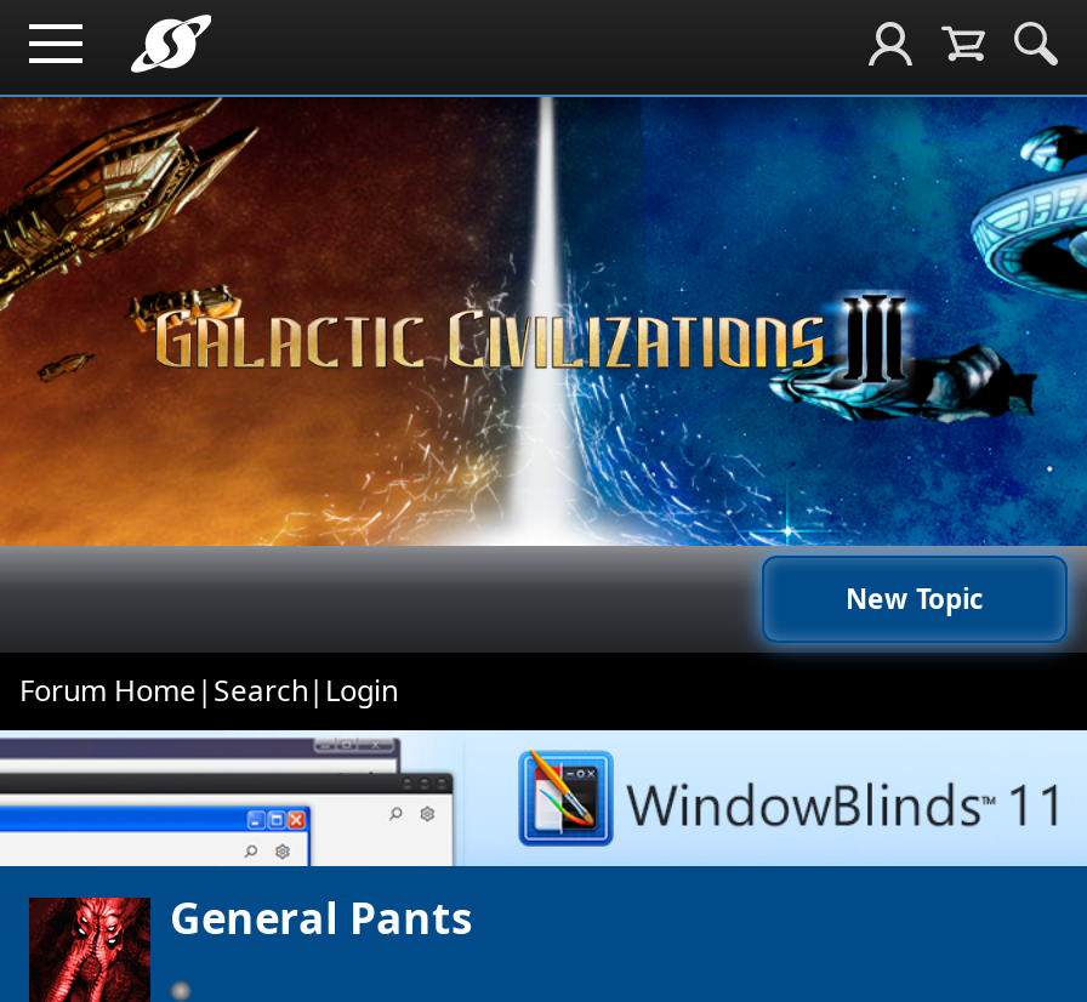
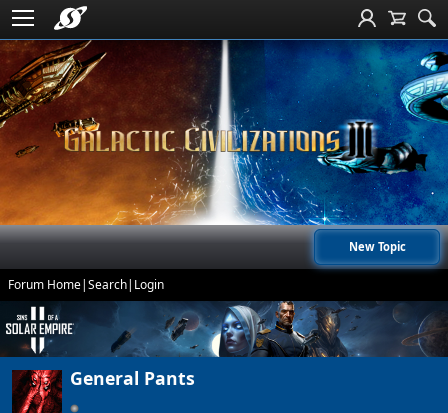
[7,728,1080,869] [image] -> [3,301,445,358] [image]

